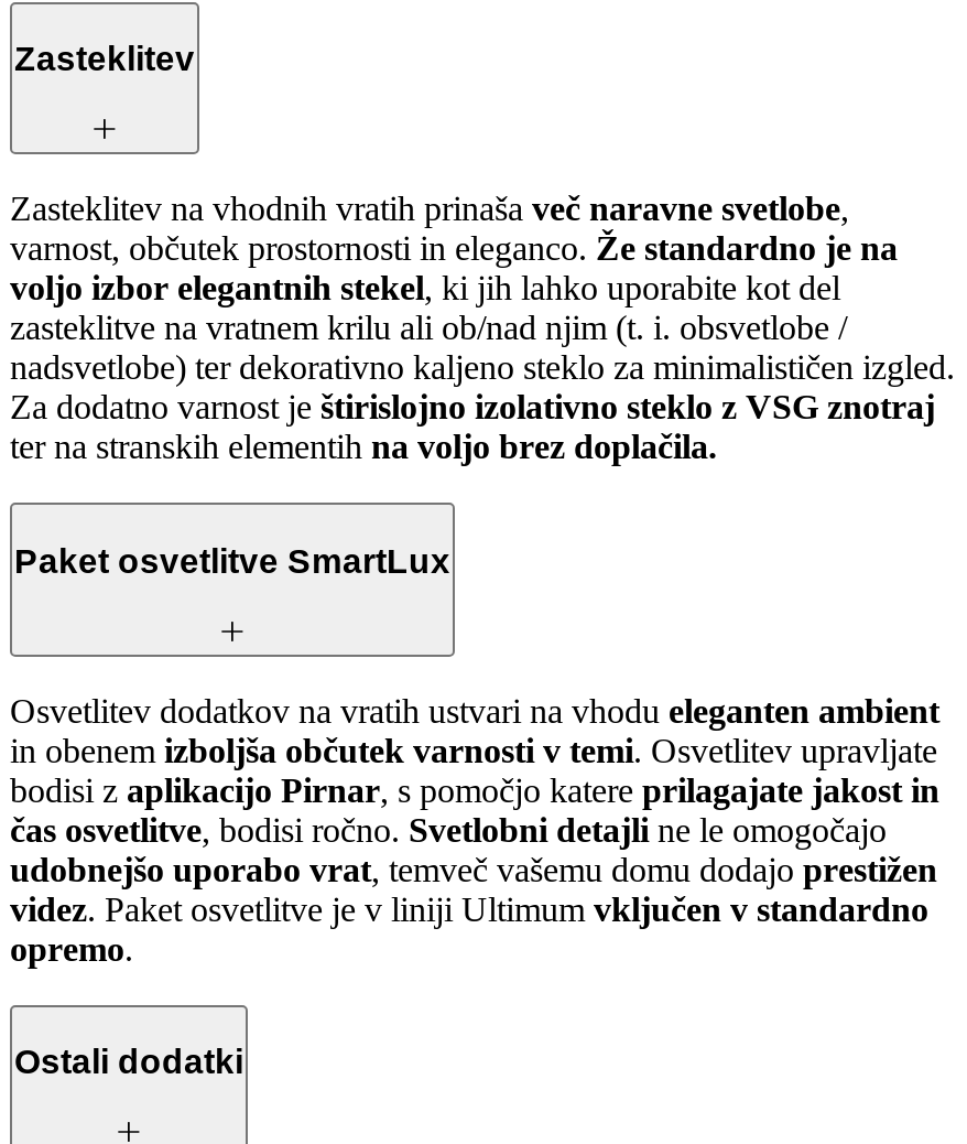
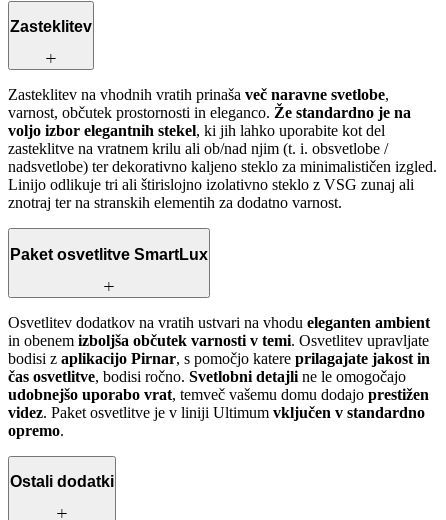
[10,389,935,466] Za dodatno varnost je štirislojno izolativno steklo z VSG znotraj | ter na stranskih elementih na voljo brez doplačila. -> [8,176,414,211] Linijo odlikuje tri ali štirislojno izolativno steklo z VSG zunaj ali | znotraj ter na stranskih elementih za dodatno varnost.

